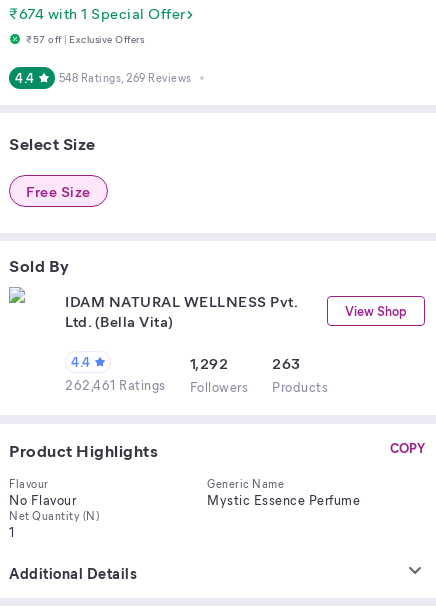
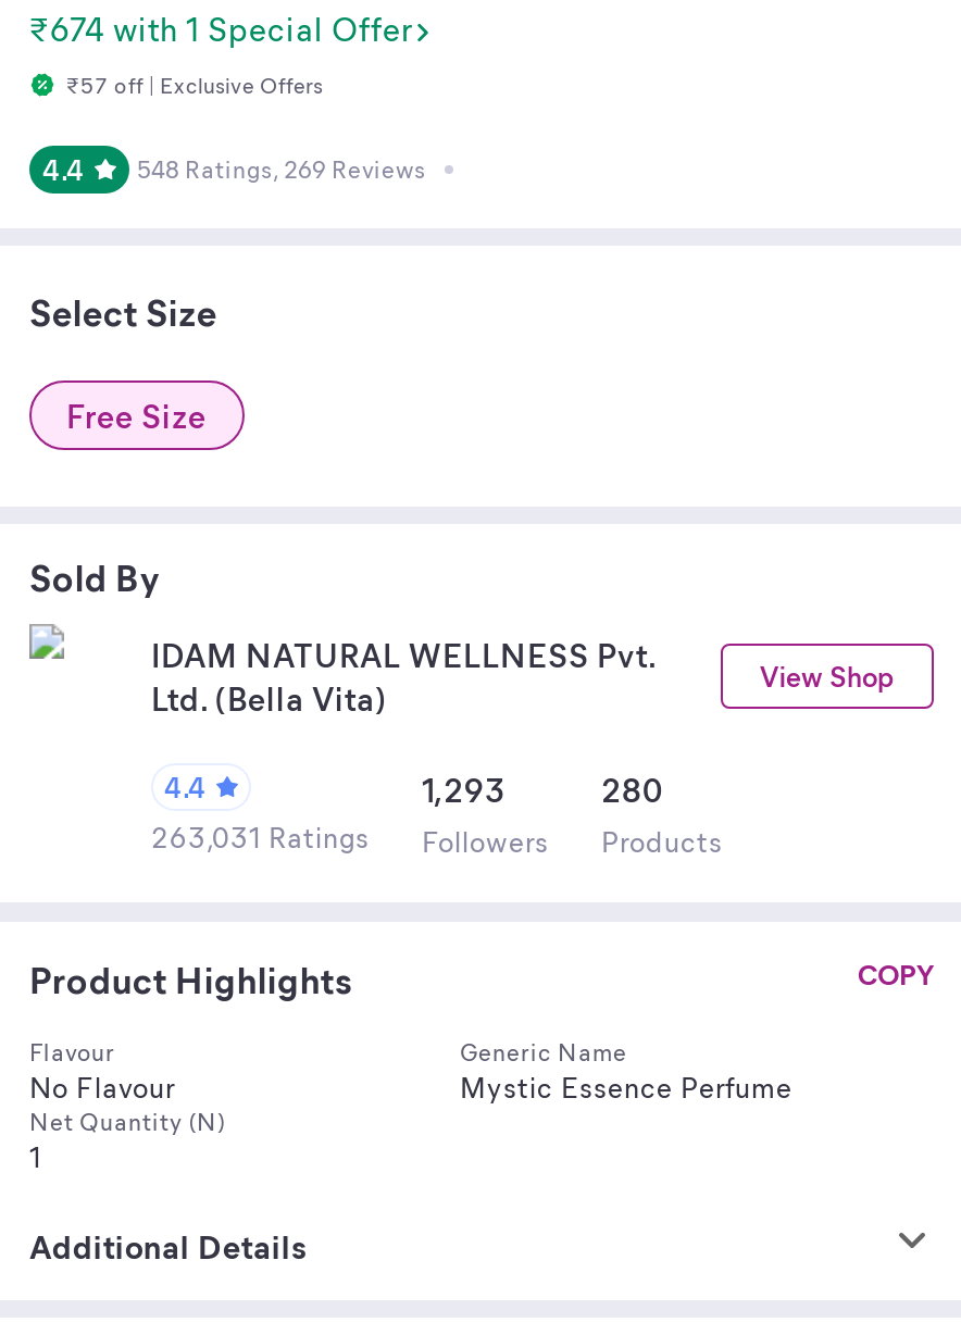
[189,353,228,373] 1,292 -> [422,768,506,811] 1,293
[272,353,300,373] 263 -> [601,768,663,811] 280
[65,376,328,395] 262,461 Ratings Followers Products -> [151,818,723,859] 263,031 Ratings Followers Products

